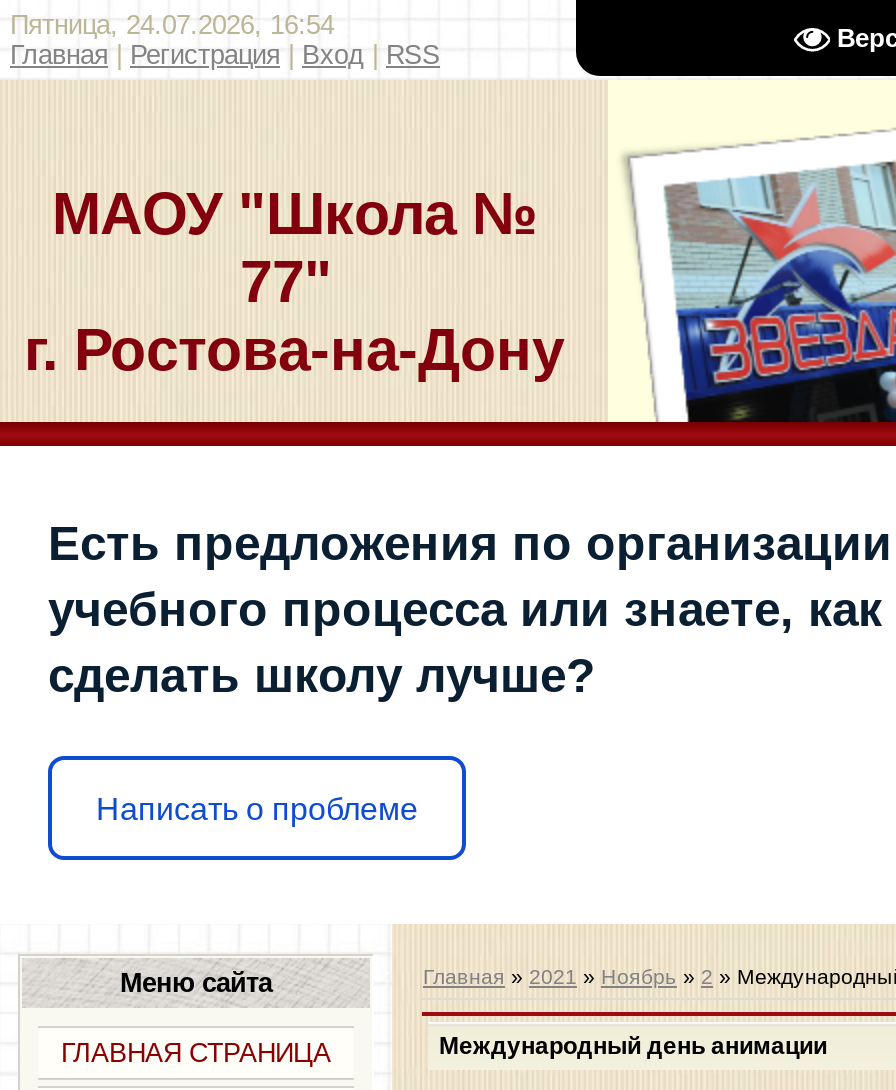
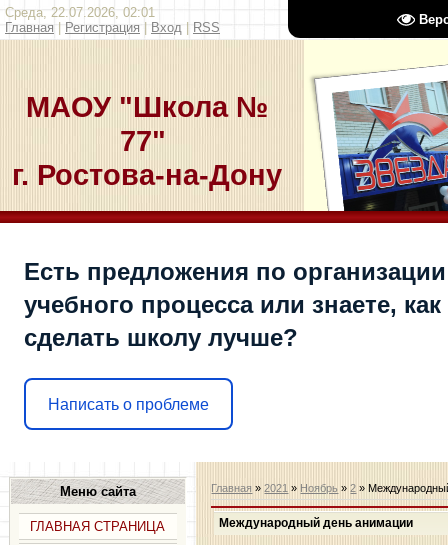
[10,10,334,40] Пятница, 24.07.2026, 16:54 -> [5,5,155,20] Среда, 22.07.2026, 02:01

